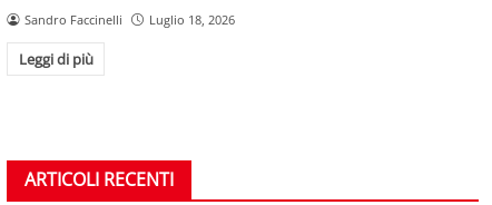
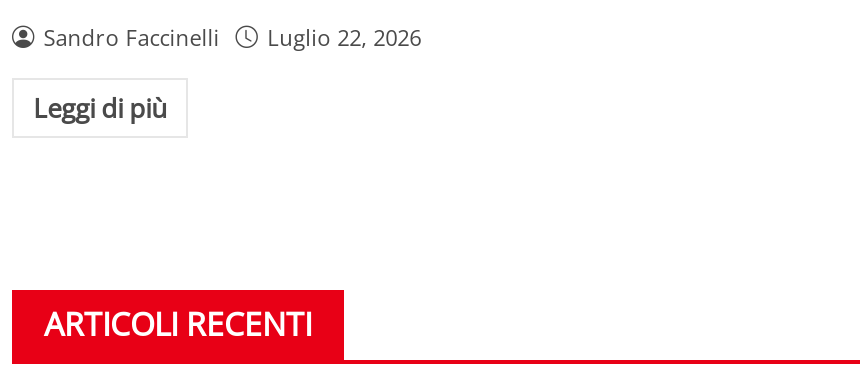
[24,11,234,27] Sandro Faccinelli Luglio 18, 2026 -> [44,21,421,51] Sandro Faccinelli Luglio 22, 2026

